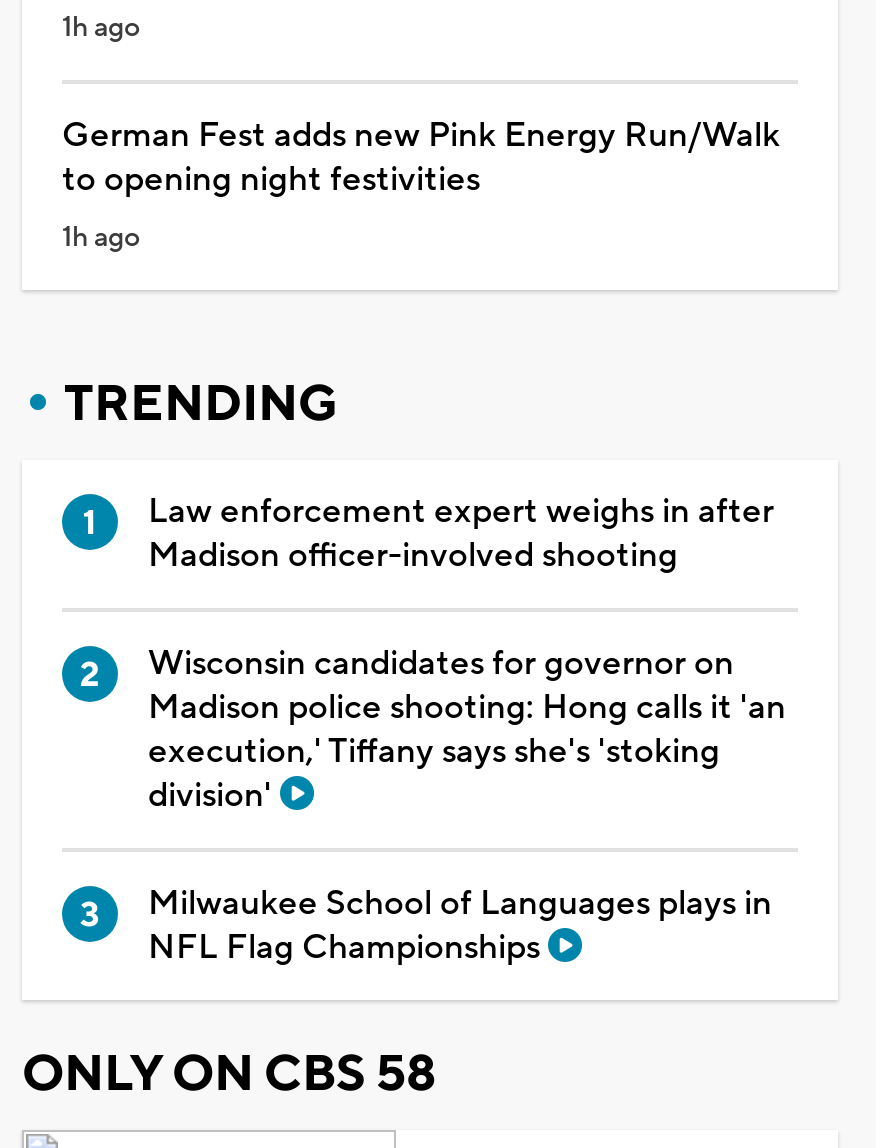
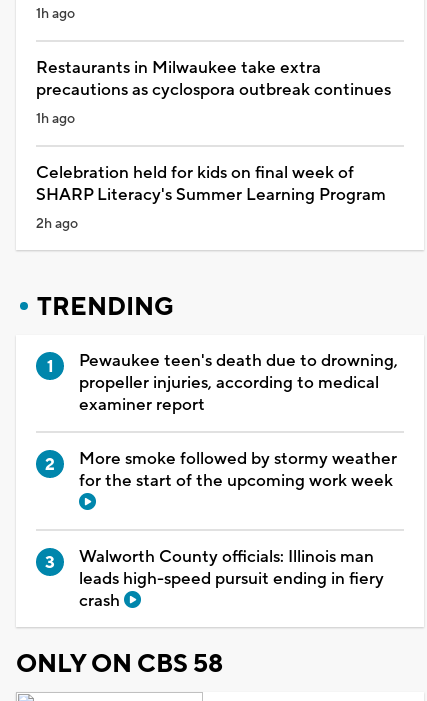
[62,113,780,201] German Fest adds new Pink Energy Run/Walk | to opening night festivities -> [36,57,391,101] Restaurants in Milwaukee take extra | precautions as cyclospora outbreak continues
none -> [36,162,386,233] Celebration held for kids on final week of | SHARP Literacy's Summer Learning Program | 2h ago
[148,489,774,577] Law enforcement expert weighs in after | Madison officer-involved shooting -> [79,350,398,416] Pewaukee teen's death due to drowning, | propeller injuries, according to medical | examiner report
[148,641,786,817] Wisconsin candidates for governor on | Madison police shooting: Hong calls it 'an | execution,' Tiffany says she's 'stoking | division' -> [79,448,397,492] More smoke followed by stormy weather | for the start of the upcoming work week
[148,881,772,969] Milwaukee School of Languages plays in | NFL Flag Championships -> [79,546,384,612] Walworth County officials: Illinois man | leads high-speed pursuit ending in fiery | crash

